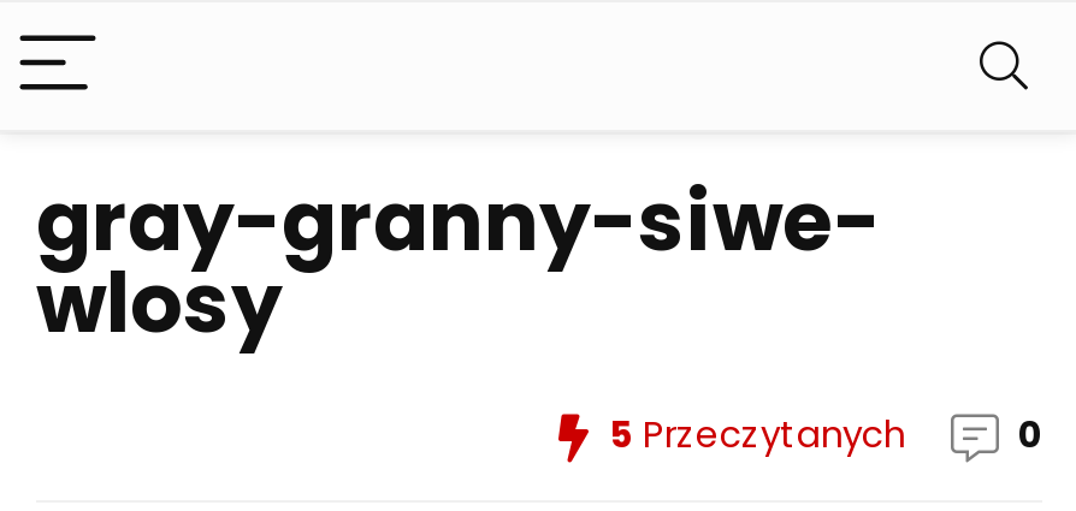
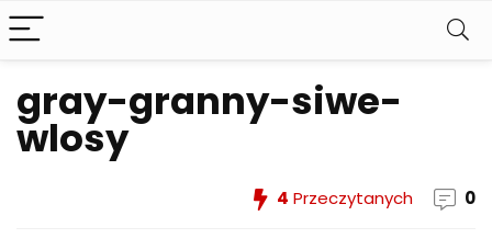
[609,409,905,459] 5 Przeczytanych -> [277,186,413,209] 4 Przeczytanych

